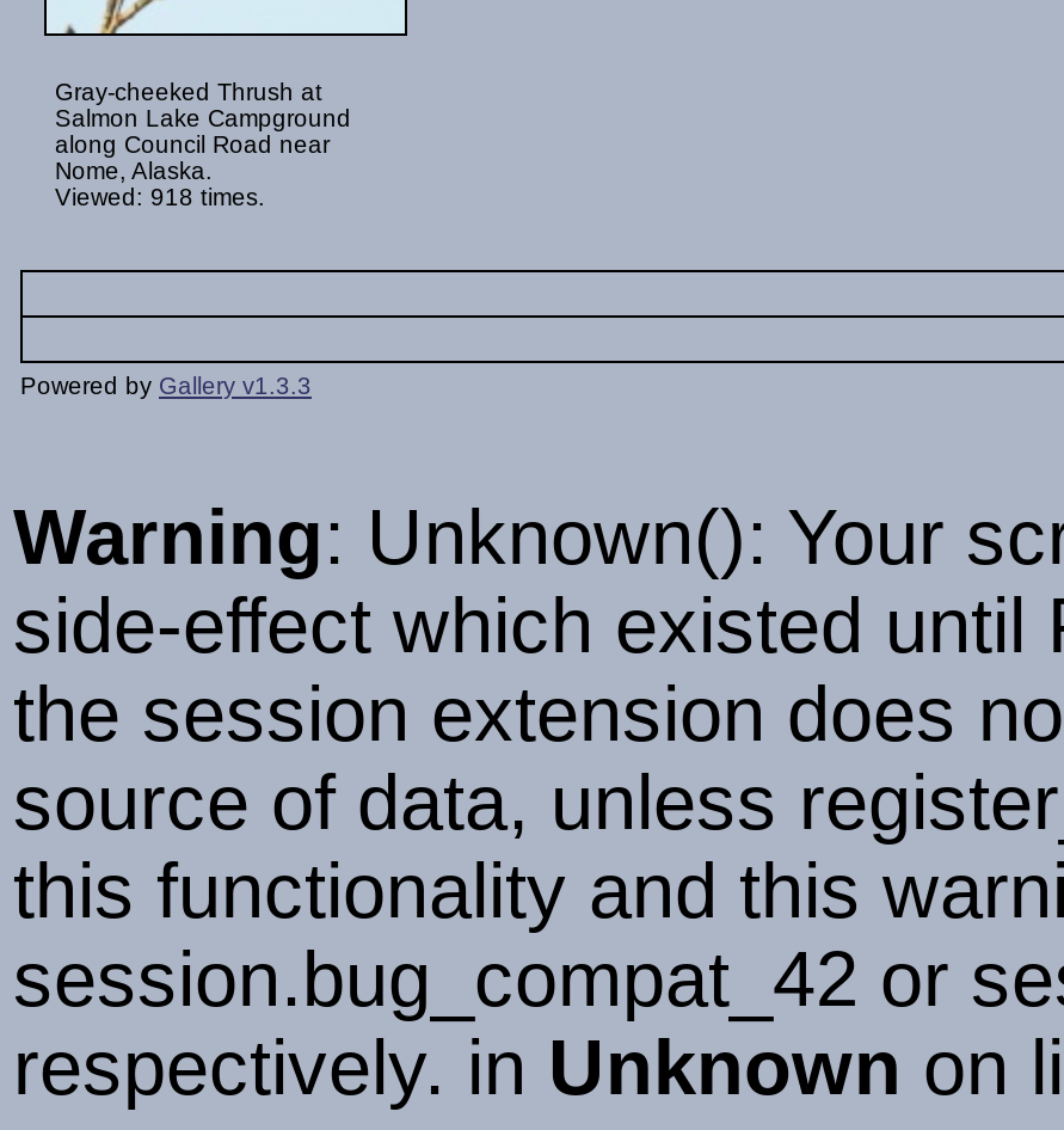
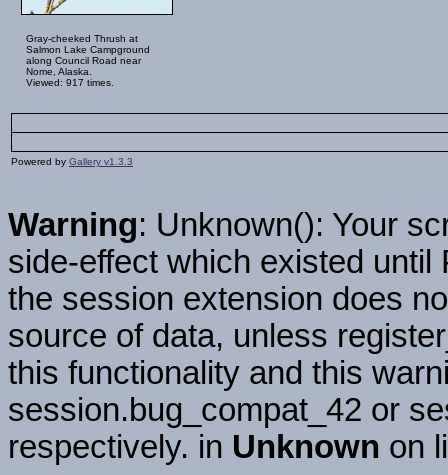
[55,184,265,210] Viewed: 918 times. -> [25,77,113,88] Viewed: 917 times.

